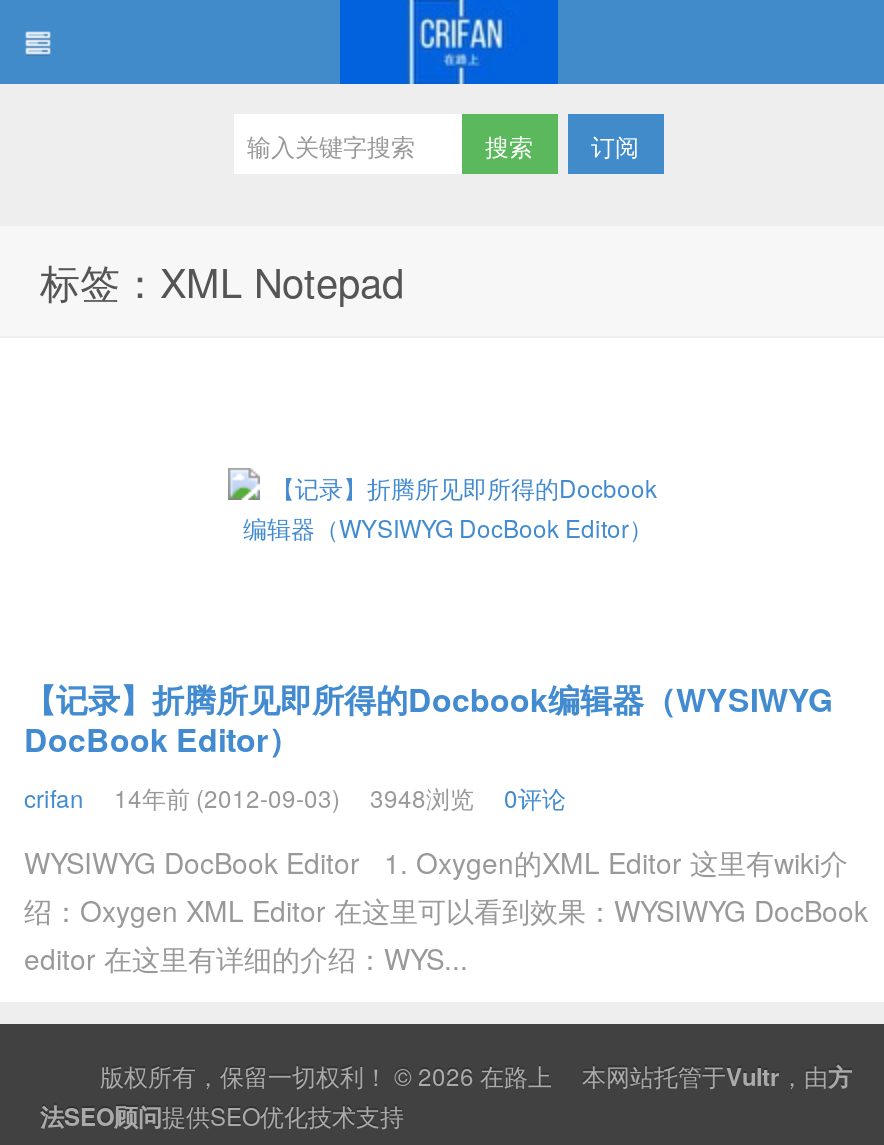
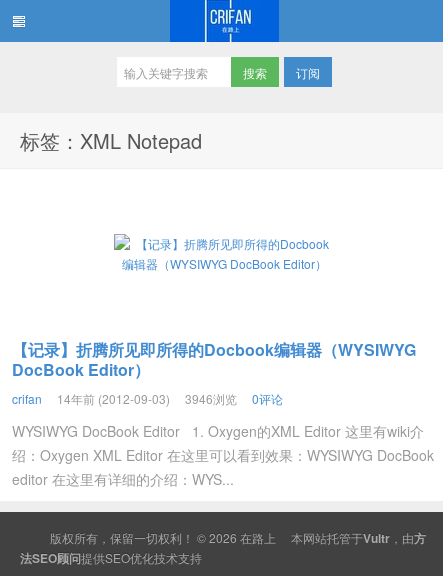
[24,780,566,814] crifan 14年前 (2012-09-03) 3948浏览 0评论 -> [12,390,283,407] crifan 14年前 (2012-09-03) 3946浏览 0评论

